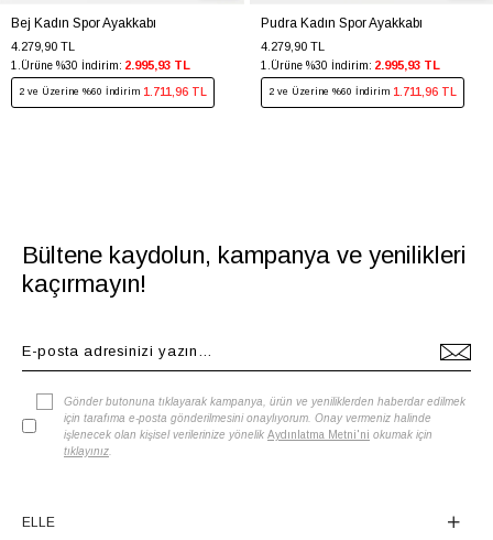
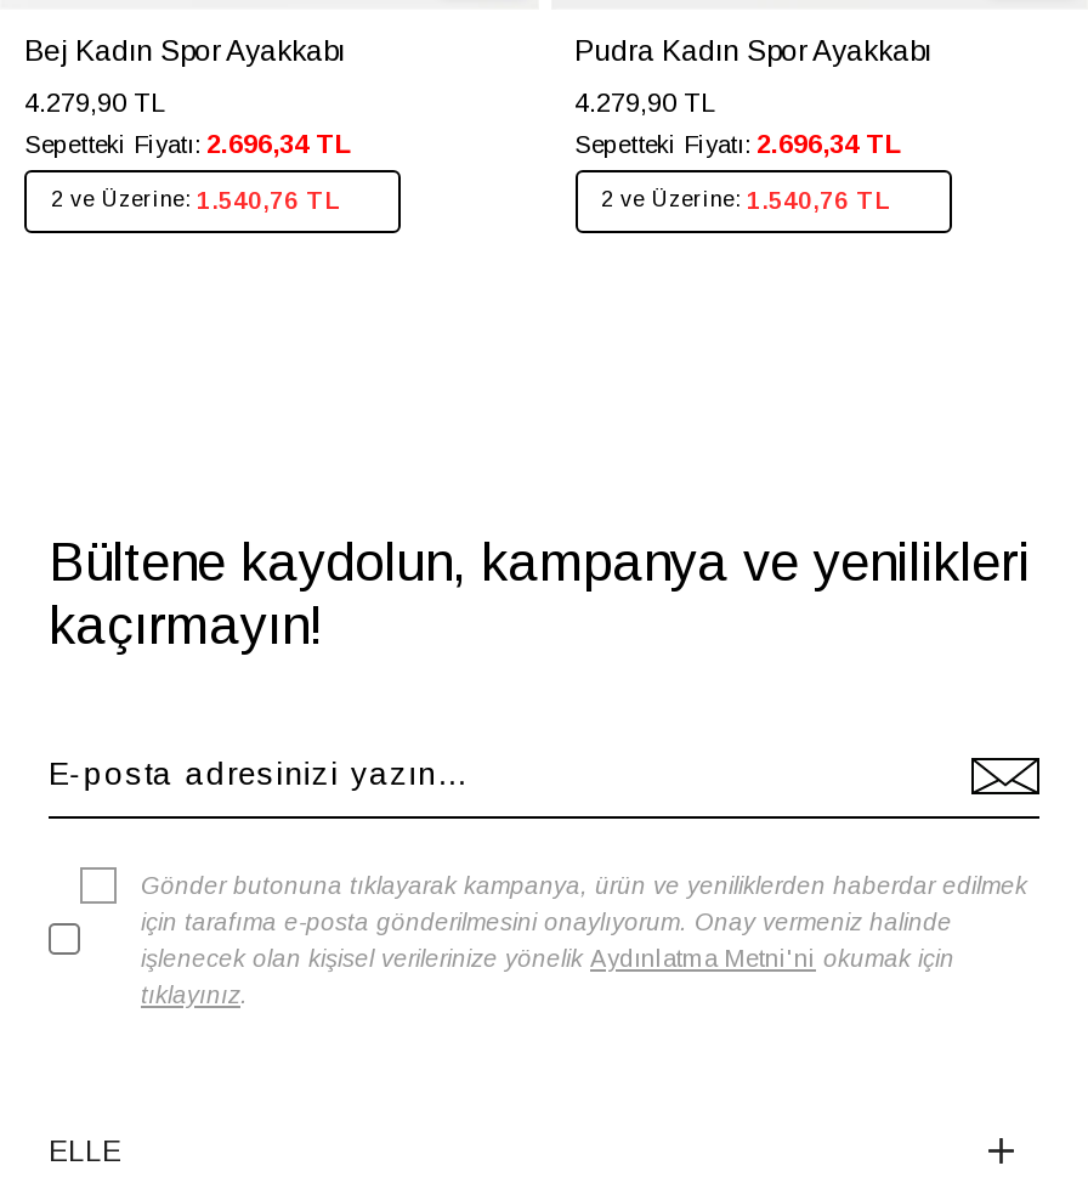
[11,58,190,71] 1.Ürüne %30 İndirim: 2.995,93 TL -> [24,128,352,157] Sepetteki Fiyatı: 2.696,34 TL
[260,58,440,71] 1.Ürüne %30 İndirim: 2.995,93 TL -> [574,128,902,157] Sepetteki Fiyatı: 2.696,34 TL
[19,86,207,98] 2 ve Üzerine %60 İndirim 1.711,96 TL -> [51,187,340,213] 2 ve Üzerine: 1.540,76 TL
[268,86,456,98] 2 ve Üzerine %60 İndirim 1.711,96 TL -> [601,187,890,213] 2 ve Üzerine: 1.540,76 TL

